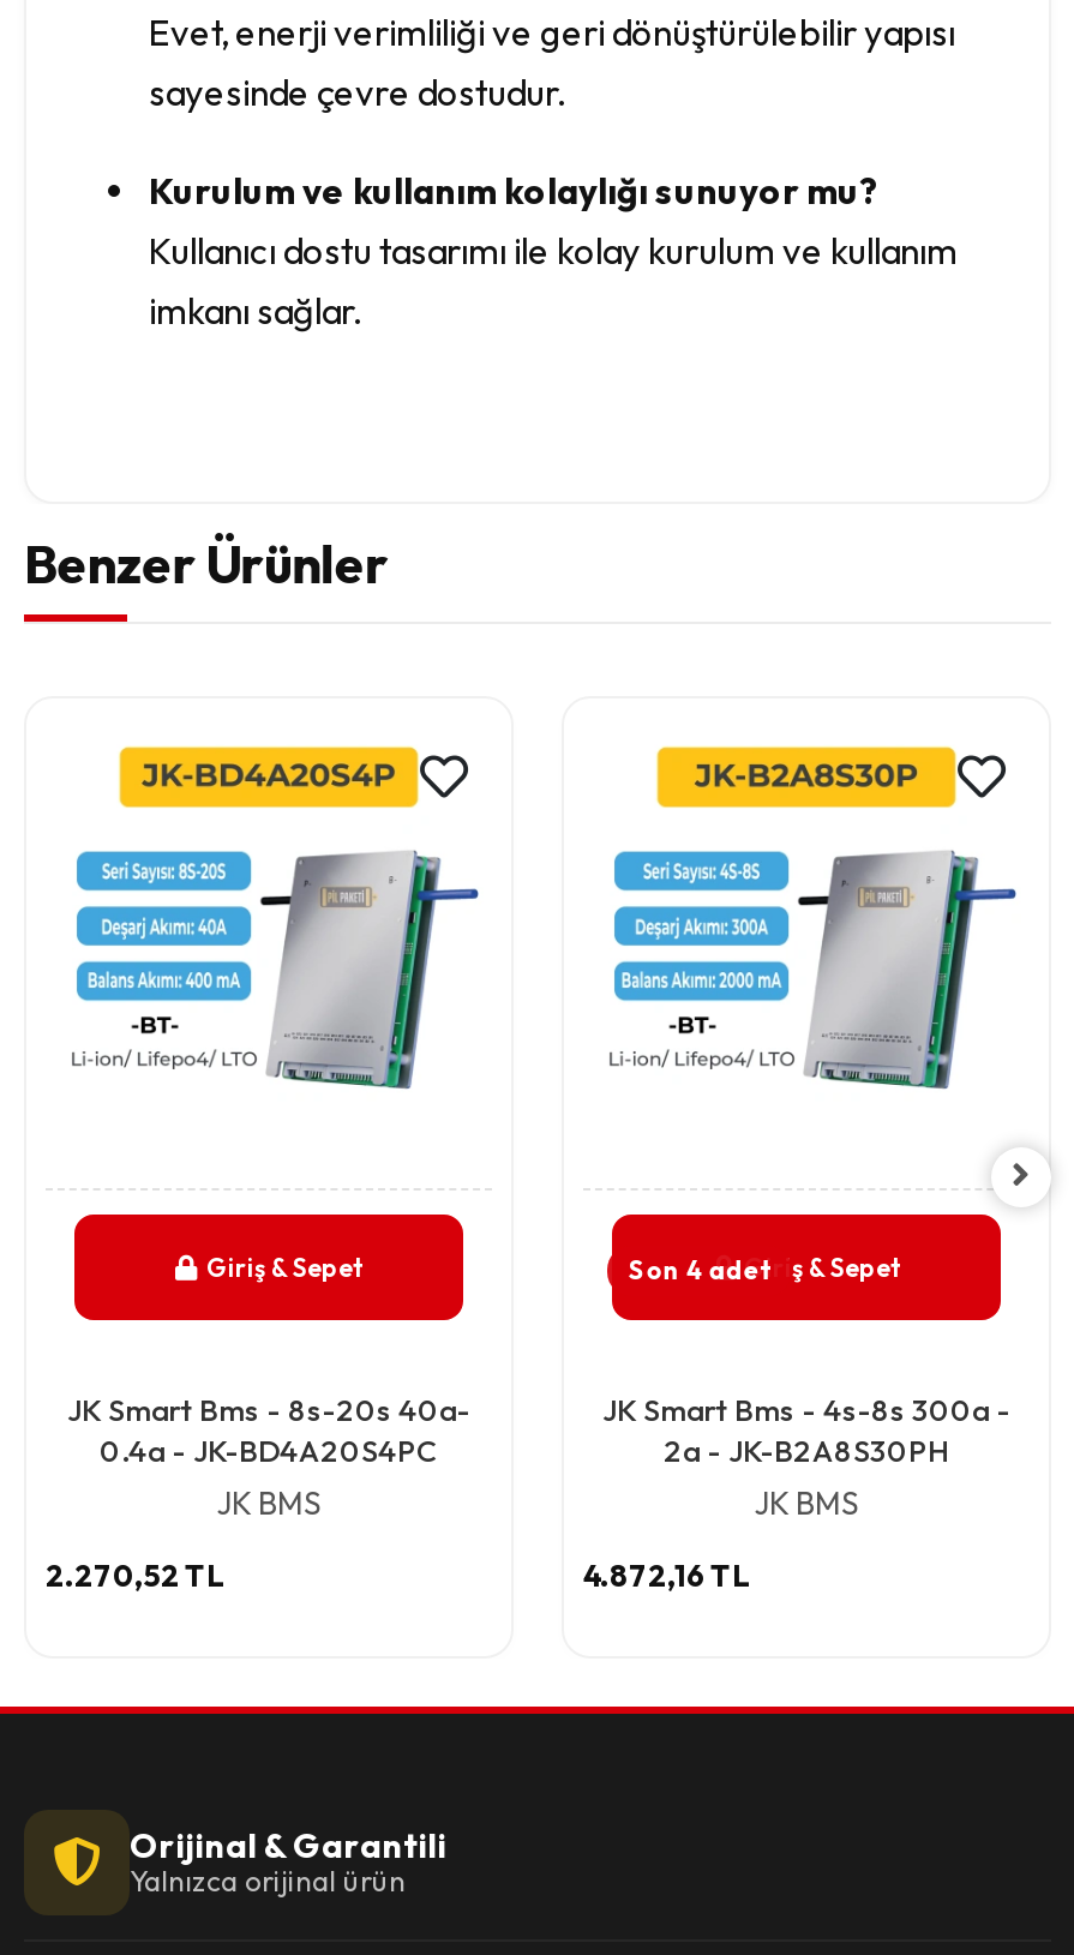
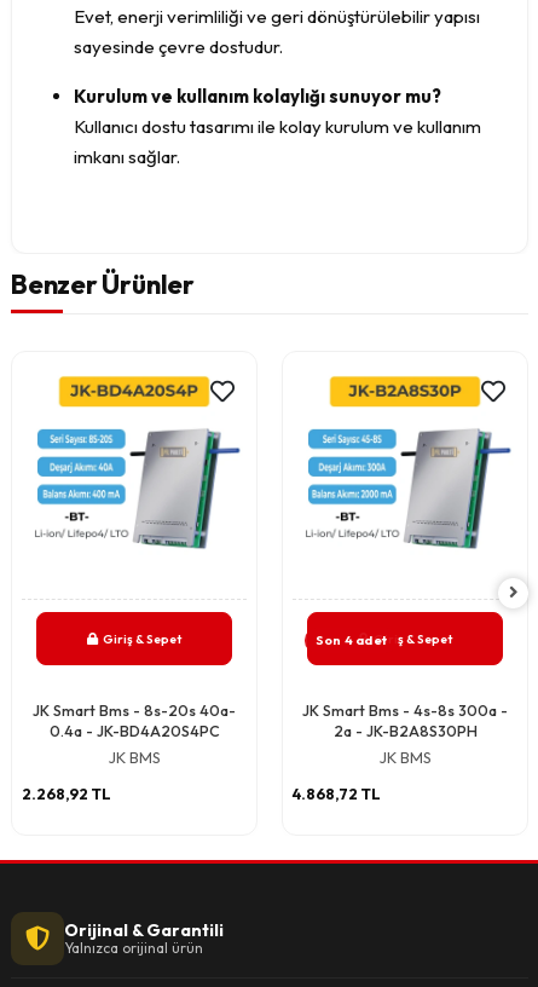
[46,1556,226,1594] 2.270,52 TL -> [22,784,111,803] 2.268,92 TL
[583,1556,751,1594] 4.872,16 TL -> [293,784,381,803] 4.868,72 TL

